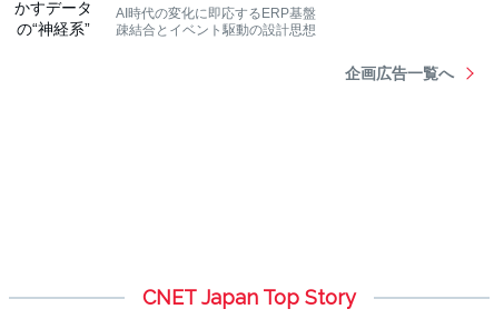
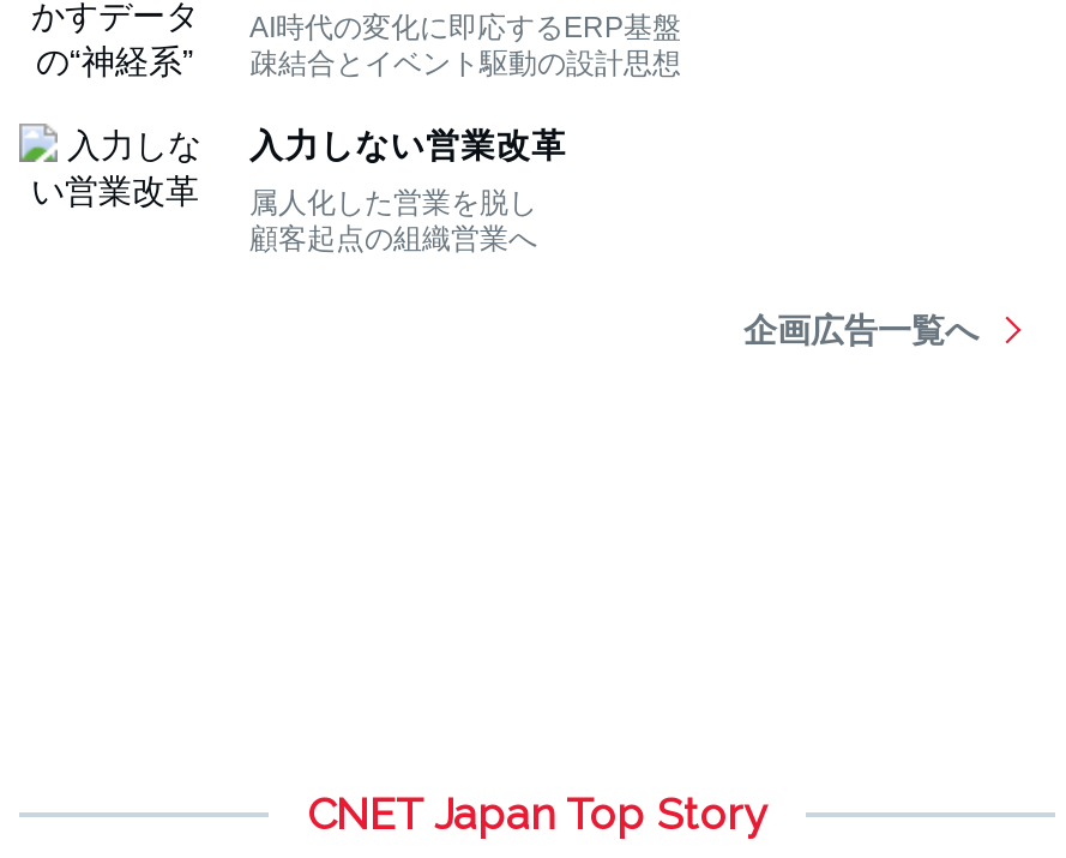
none -> [17,121,567,256] [image] | 入力しない営業改革 | 属人化した営業を脱し | 顧客起点の組織営業へ

